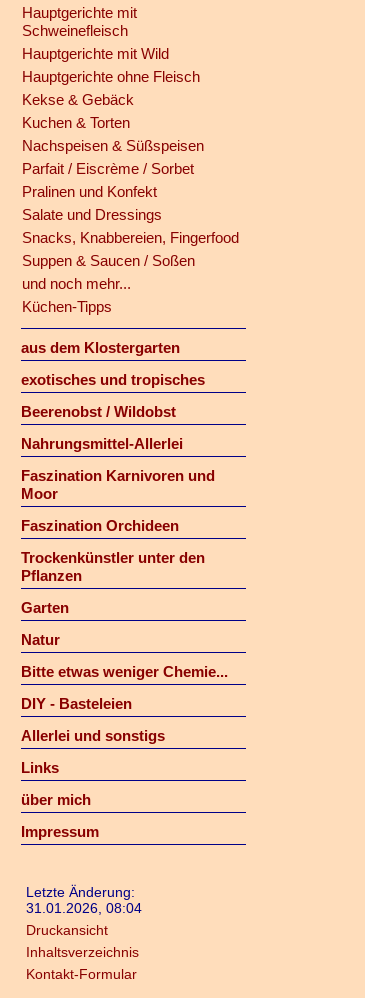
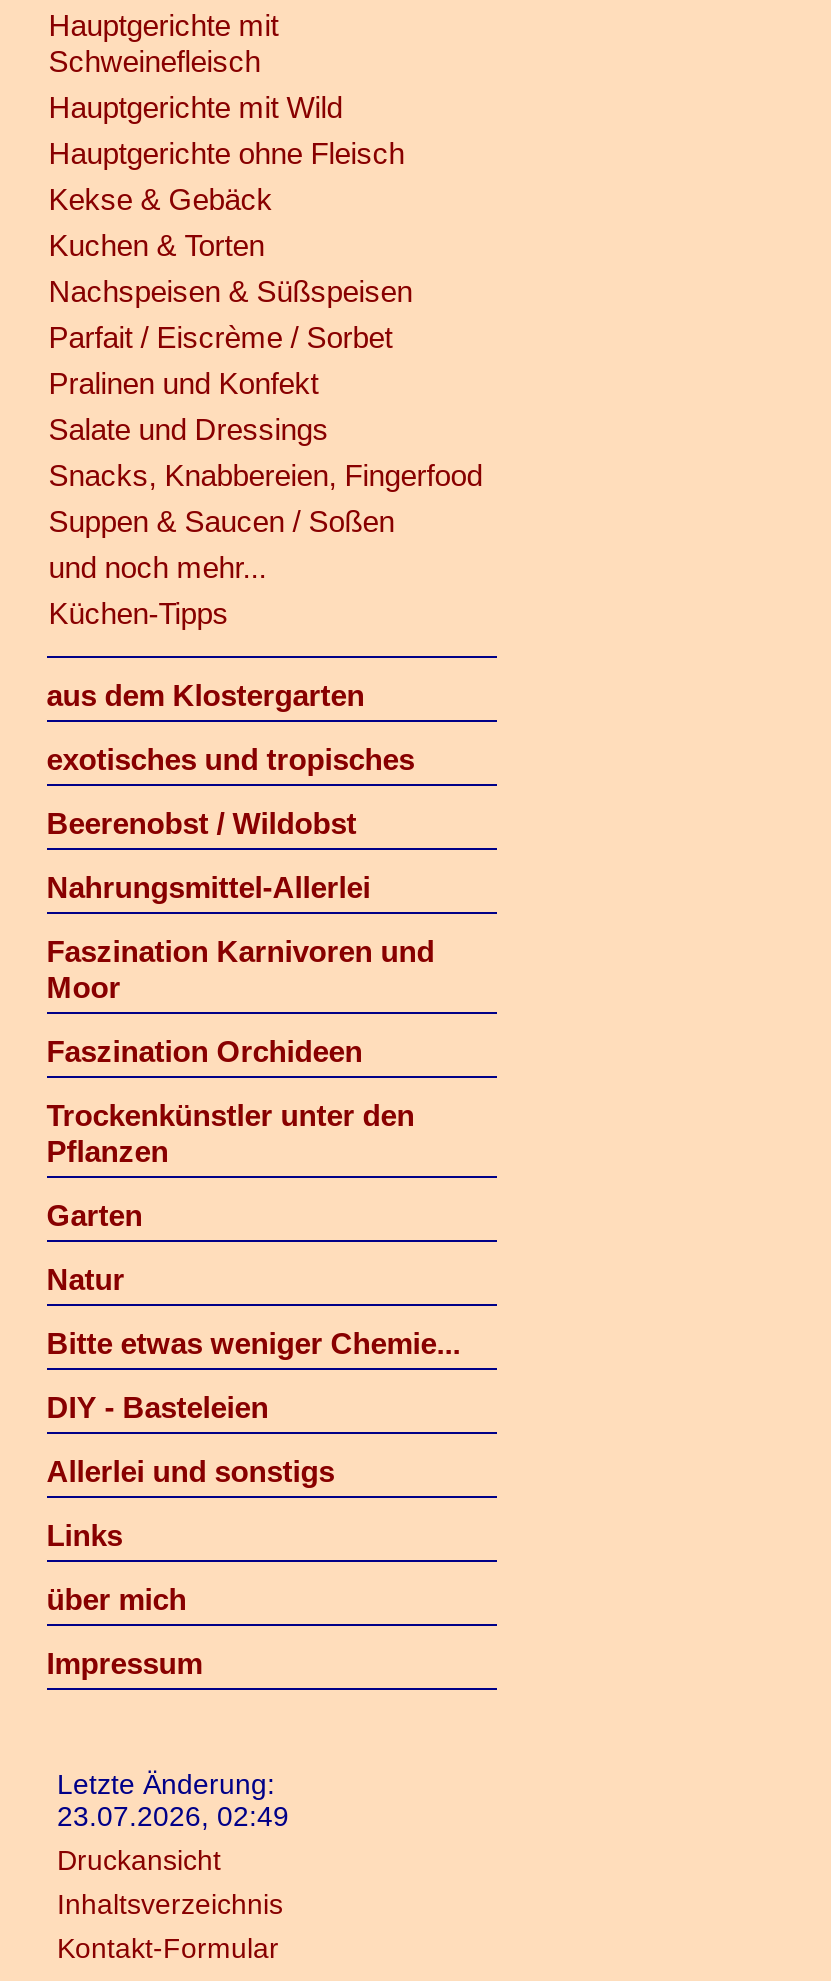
[26,900,142,916] 31.01.2026, 08:04 -> [57,1800,289,1832] 23.07.2026, 02:49

